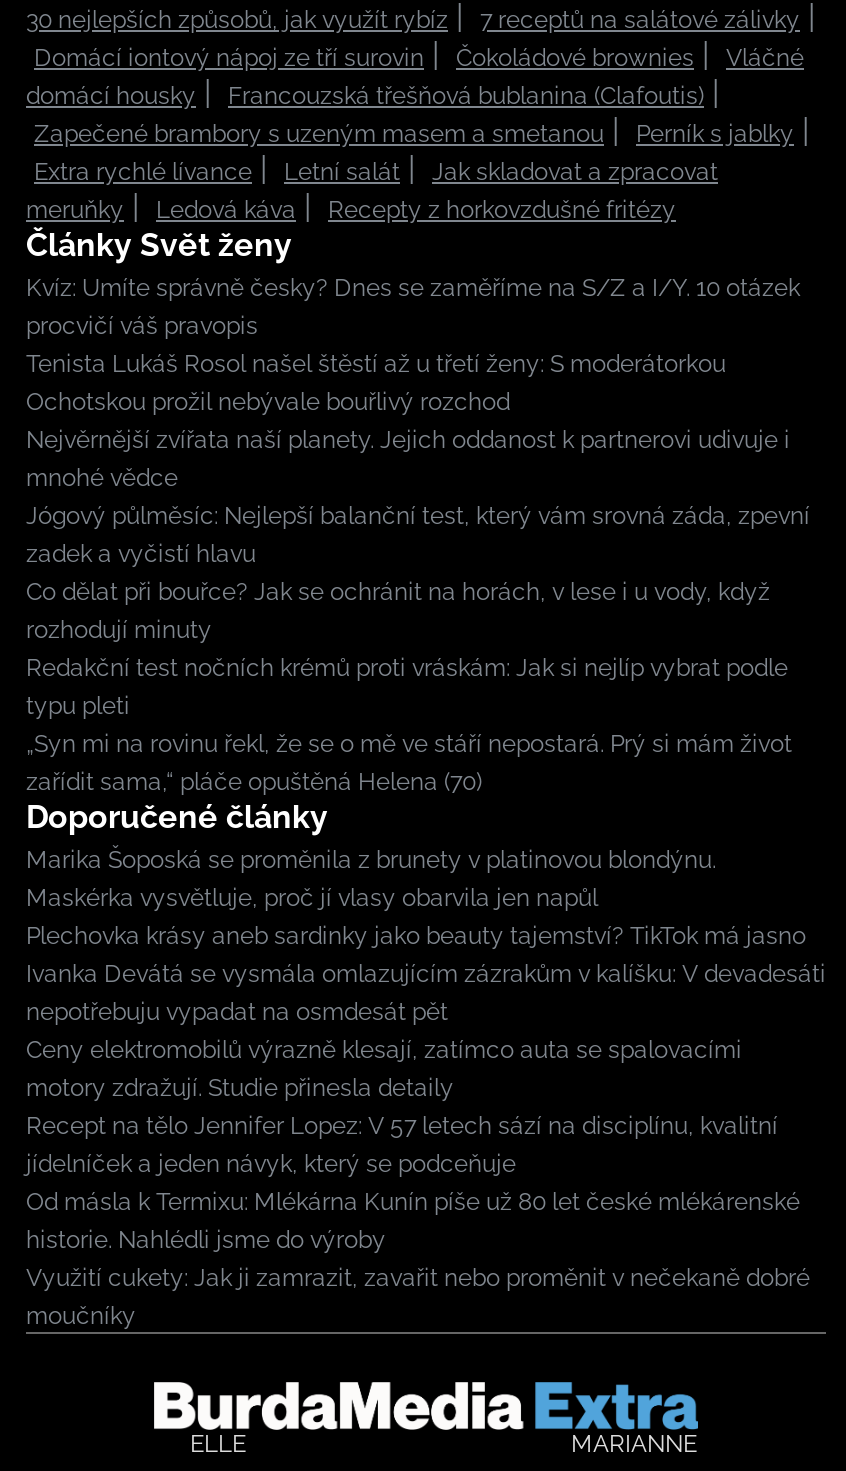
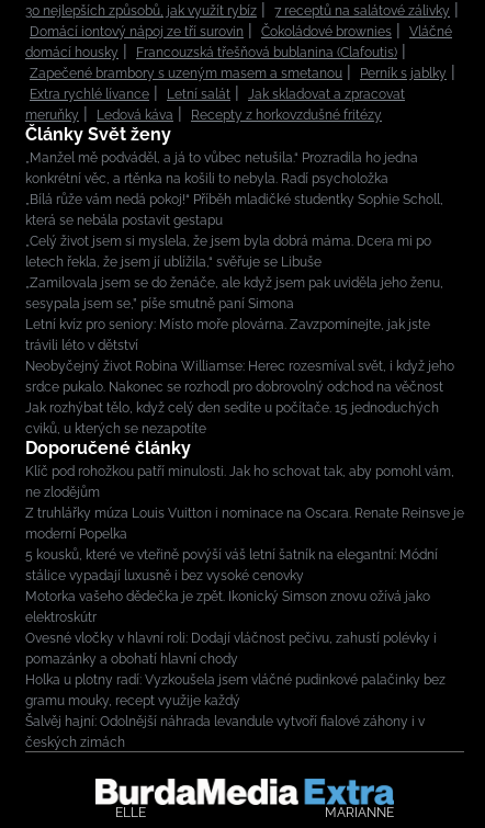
[26,274,810,796] Kvíz: Umíte správně česky? Dnes se zaměříme na S/Z a I/Y. 10 otázek | procvičí váš pravopis | Tenista Lukáš Rosol našel štěstí až u třetí ženy: S moderátorkou | Ochotskou prožil nebývale bouřlivý rozchod | Nejvěrnější zvířata naší planety. Jejich oddanost k partnerovi udivuje i | mnohé vědce | Jógový půlměsíc: Nejlepší balanční test, který vám srovná záda, zpevní | zadek a vyčistí hlavu | Co dělat při bouřce? Jak se ochránit na horách, v lese i u vody, když | rozhodují minuty | Redakční test nočních krémů proti vráskám: Jak si nejlíp vybrat podle | typu pleti | „Syn mi na rovinu řekl, že se o mě ve stáří nepostará. Prý si mám život | zařídit sama,“ pláče opuštěná Helena (70) -> [25,150,454,436] „Manžel mě podváděl, a já to vůbec netušila.“ Prozradila ho jedna | konkrétní věc, a rtěnka na košili to nebyla. Radí psycholožka | „Bílá růže vám nedá pokoj!“ Příběh mladičké studentky Sophie Scholl, | která se nebála postavit gestapu | „Celý život jsem si myslela, že jsem byla dobrá máma. Dcera mi po | letech řekla, že jsem jí ublížila,“ svěřuje se Libuše | „Zamilovala jsem se do ženáče, ale když jsem pak uviděla jeho ženu, | sesypala jsem se,” píše smutně paní Simona | Letní kvíz pro seniory: Místo moře plovárna. Zavzpomínejte, jak jste | trávili léto v dětství | Neobyčejný život Robina Williamse: Herec rozesmíval svět, i když jeho | srdce pukalo. Nakonec se rozhodl pro dobrovolný odchod na věčnost | Jak rozhýbat tělo, když celý den sedíte u počítače. 15 jednoduchých | cviků, u kterých se nezapotíte
[26,846,826,1330] Marika Šoposká se proměnila z brunety v platinovou blondýnu. | Maskérka vysvětluje, proč jí vlasy obarvila jen napůl | Plechovka krásy aneb sardinky jako beauty tajemství? TikTok má jasno | Ivanka Devátá se vysmála omlazujícím zázrakům v kalíšku: V devadesáti | nepotřebuju vypadat na osmdesát pět | Ceny elektromobilů výrazně klesají, zatímco auta se spalovacími | motory zdražují. Studie přinesla detaily | Recept na tělo Jennifer Lopez: V 57 letech sází na disciplínu, kvalitní | jídelníček a jeden návyk, který se podceňuje | Od másla k Termixu: Mlékárna Kunín píše už 80 let české mlékárenské | historie. Nahlédli jsme do výroby | Využití cukety: Jak ji zamrazit, zavařit nebo proměnit v nečekaně dobré | moučníky -> [25,464,464,750] Klíč pod rohožkou patří minulosti. Jak ho schovat tak, aby pomohl vám, | ne zlodějům | Z truhlářky múza Louis Vuitton i nominace na Oscara. Renate Reinsve je | moderní Popelka | 5 kousků, které ve vteřině povýší váš letní šatník na elegantní: Módní | stálice vypadají luxusně i bez vysoké cenovky | Motorka vašeho dědečka je zpět. Ikonický Simson znovu ožívá jako | elektroskútr | Ovesné vločky v hlavní roli: Dodají vláčnost pečivu, zahustí polévky i | pomazánky a obohatí hlavní chody | Holka u plotny radí: Vyzkoušela jsem vláčné pudinkové palačinky bez | gramu mouky, recept využije každý | Šalvěj hajní: Odolnější náhrada levandule vytvoří fialové záhony i v | českých zimách

